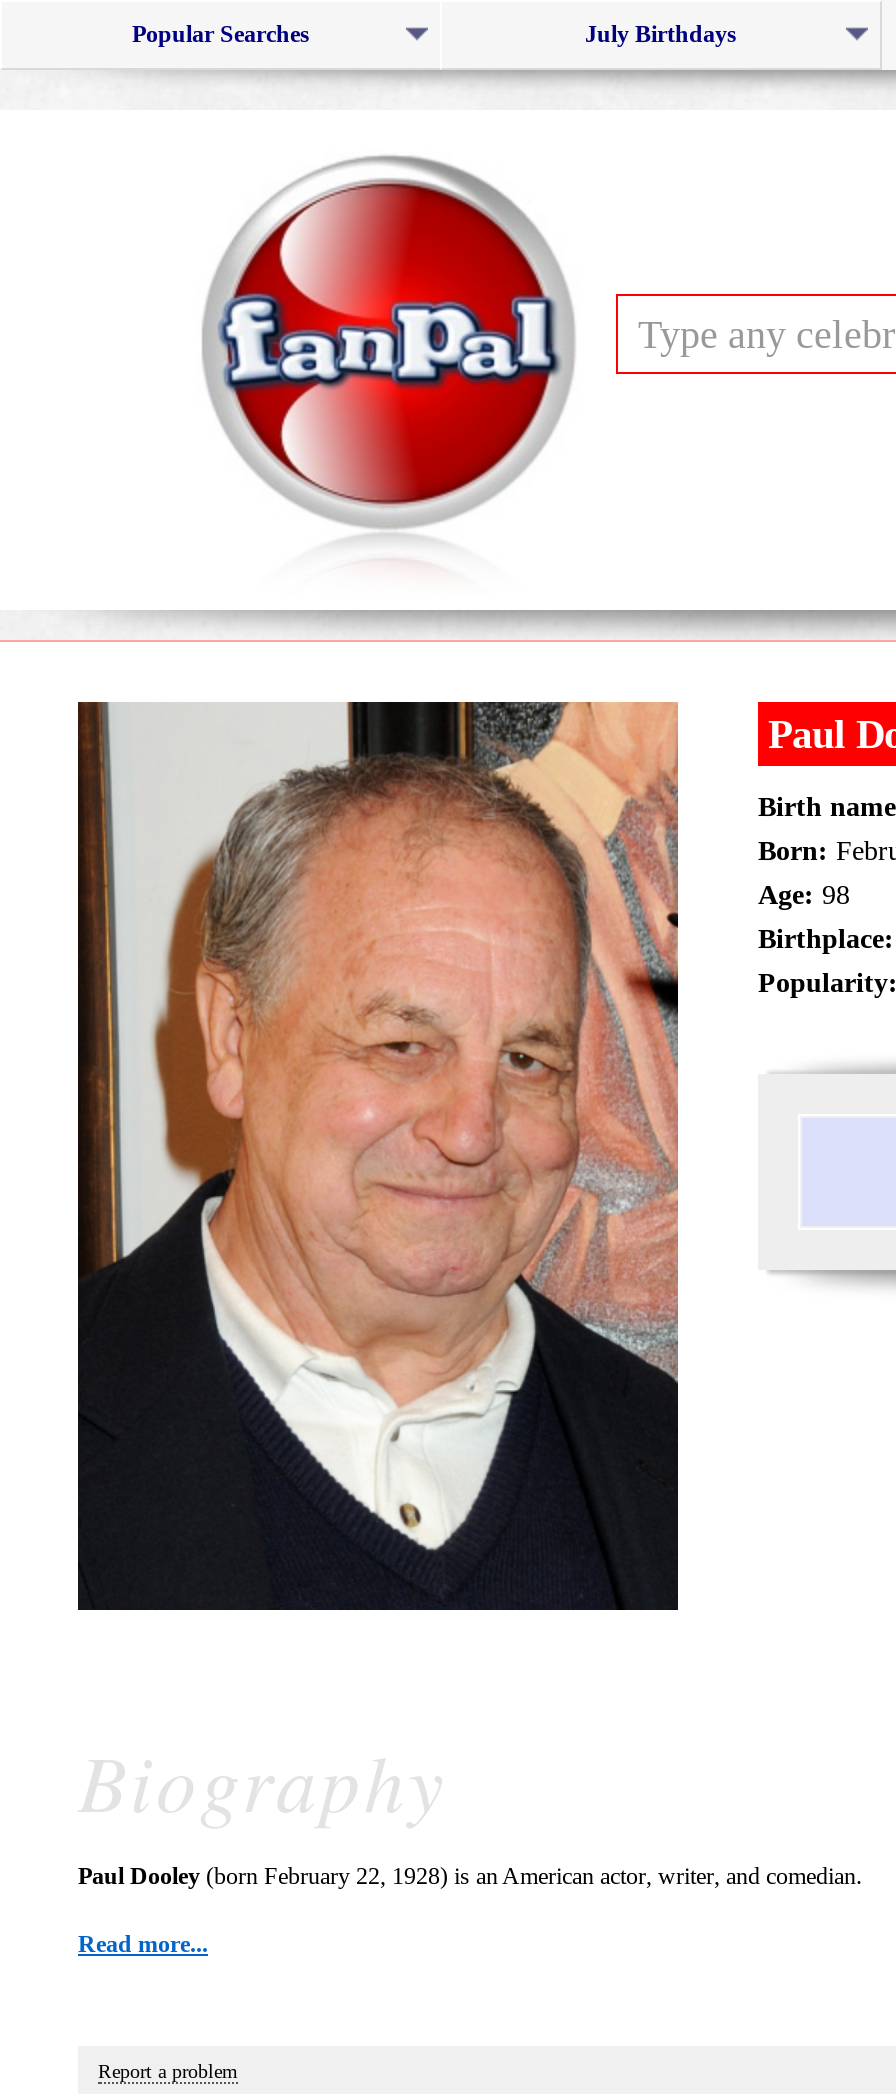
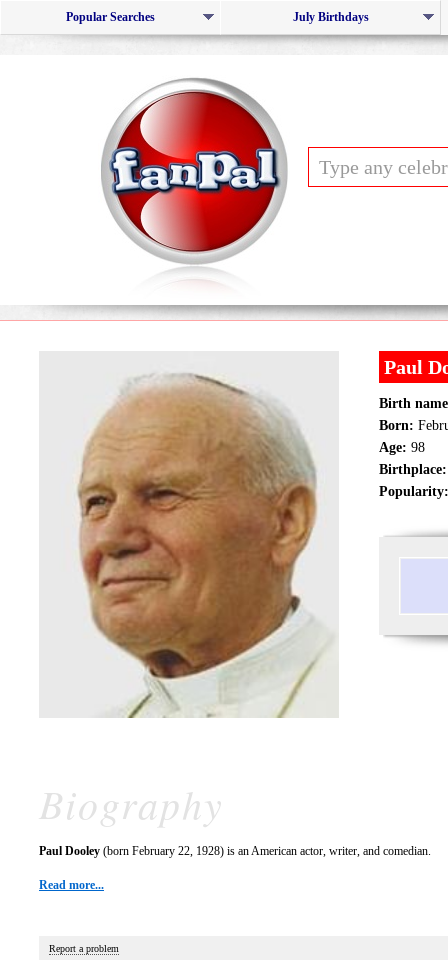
[76,700,680,1612] [image] -> [39,351,339,719] [image]

